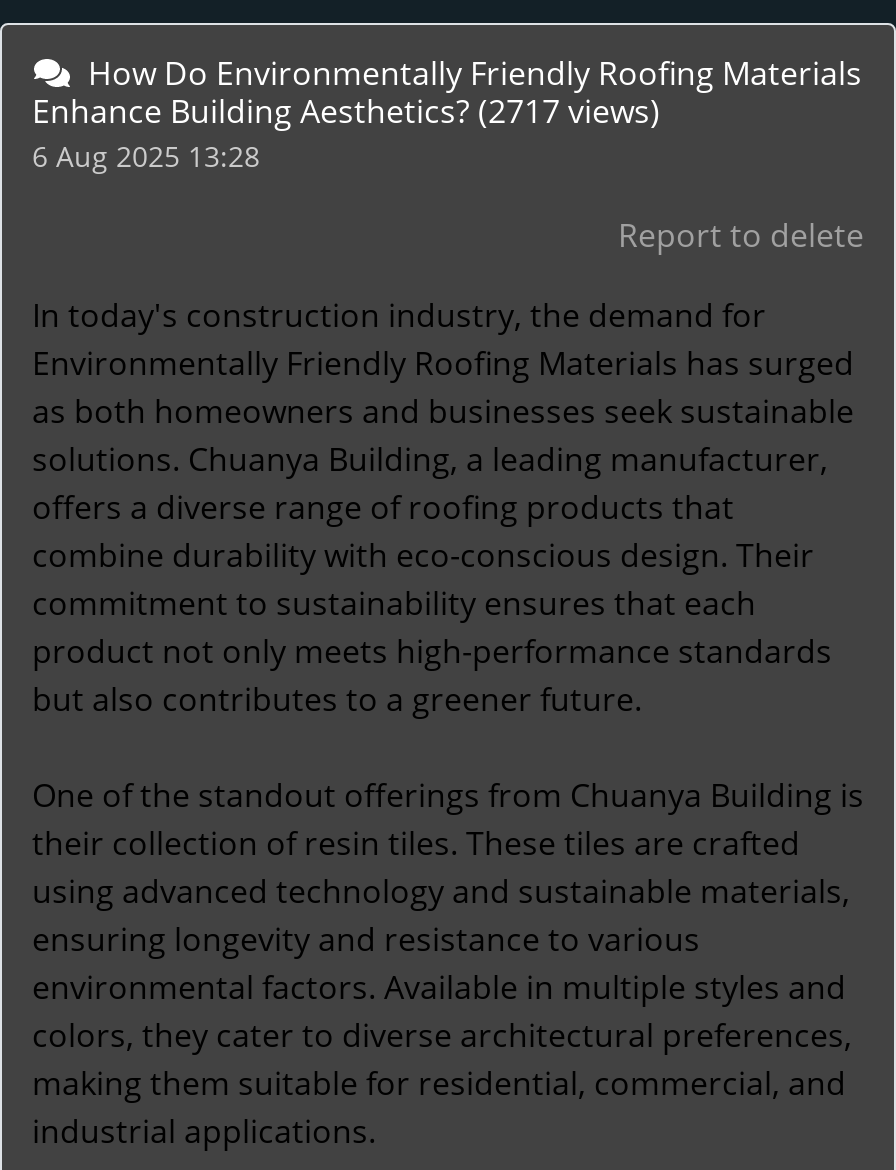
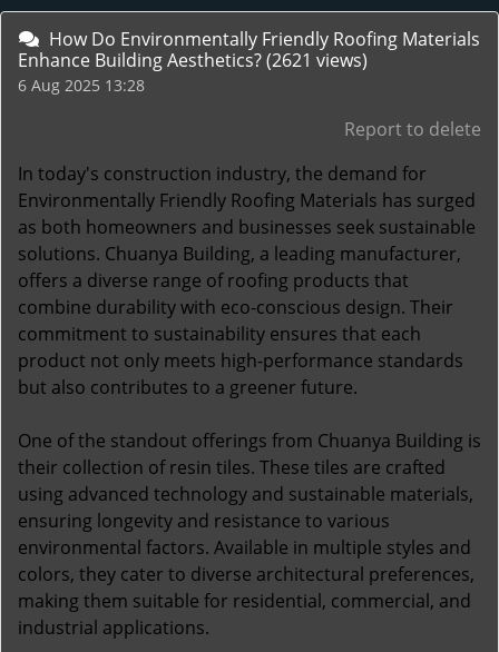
[32,89,660,133] Enhance Building Aesthetics? (2717 views) -> [18,48,368,72] Enhance Building Aesthetics? (2621 views)

